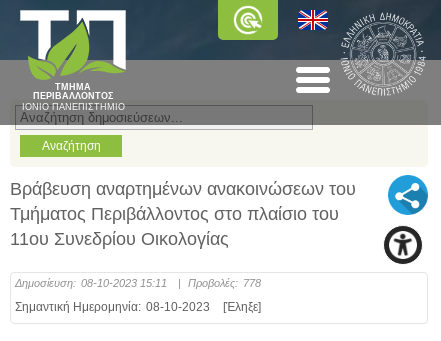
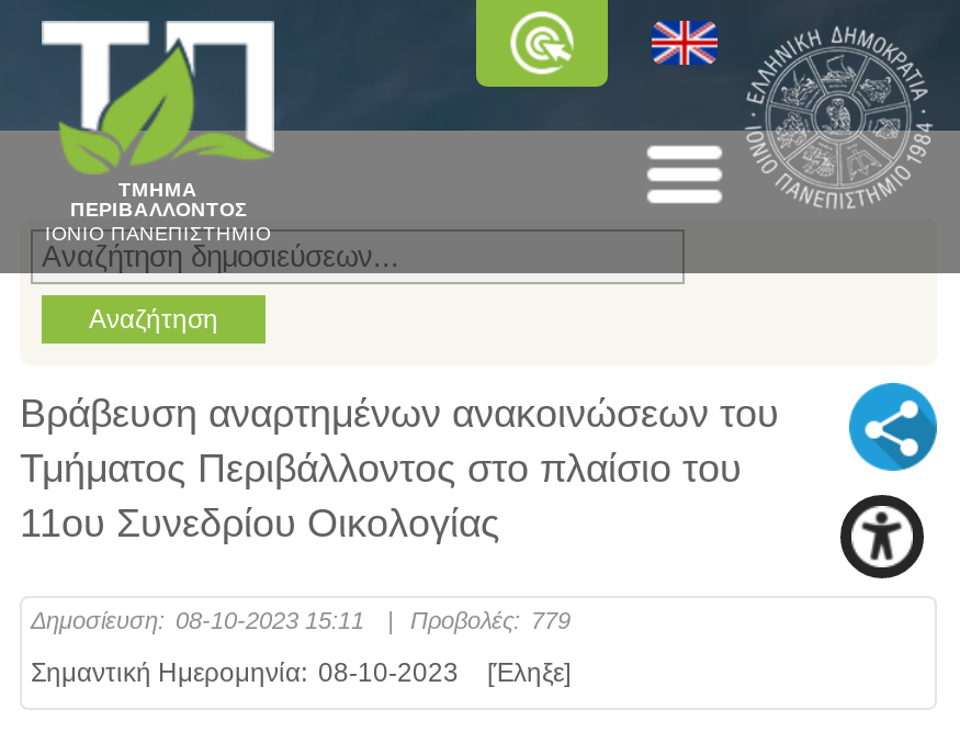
[188,277,261,289] Προβολές: 778 -> [410,607,571,633] Προβολές: 779

